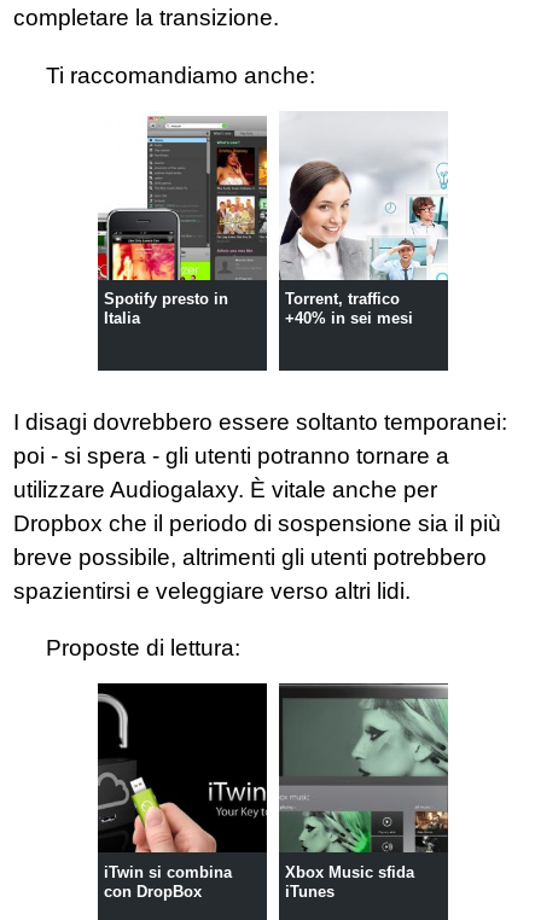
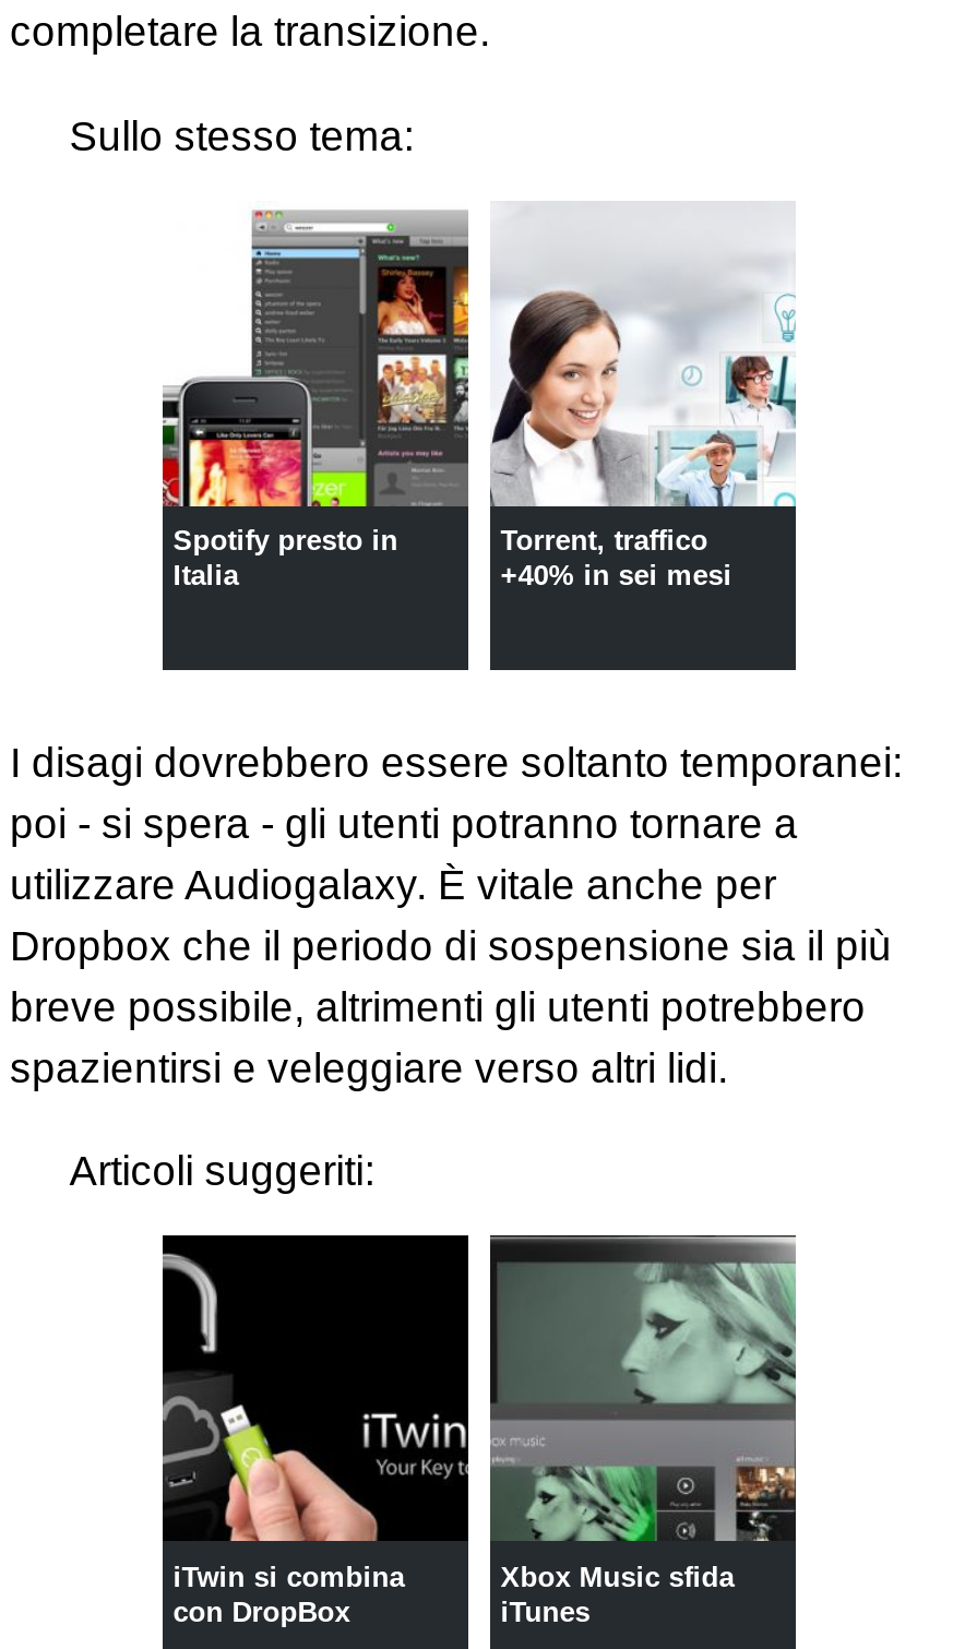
[46,62,315,88] Ti raccomandiamo anche: -> [69,112,414,158] Sullo stesso tema:
[46,635,241,660] Proposte di lettura: -> [69,1148,375,1194] Articoli suggeriti:

